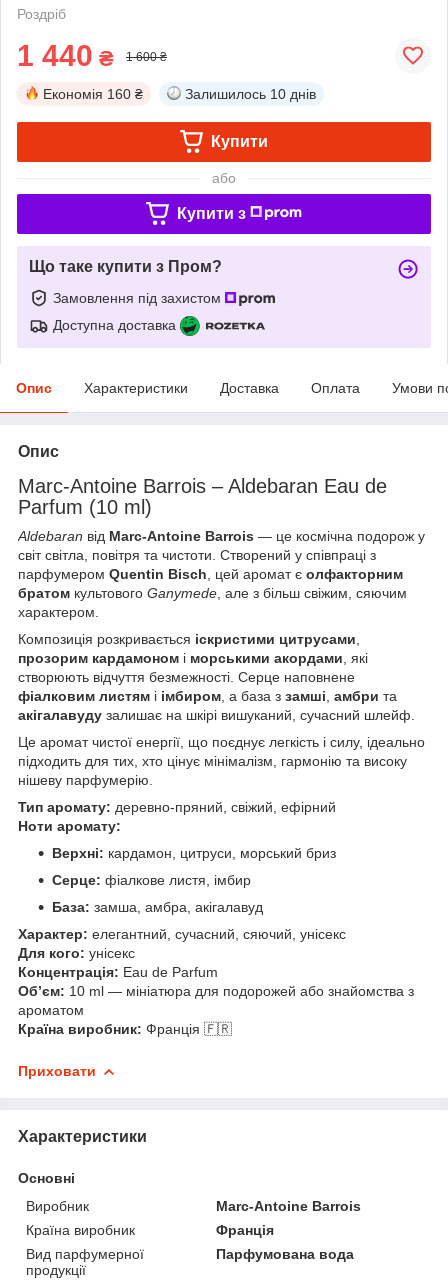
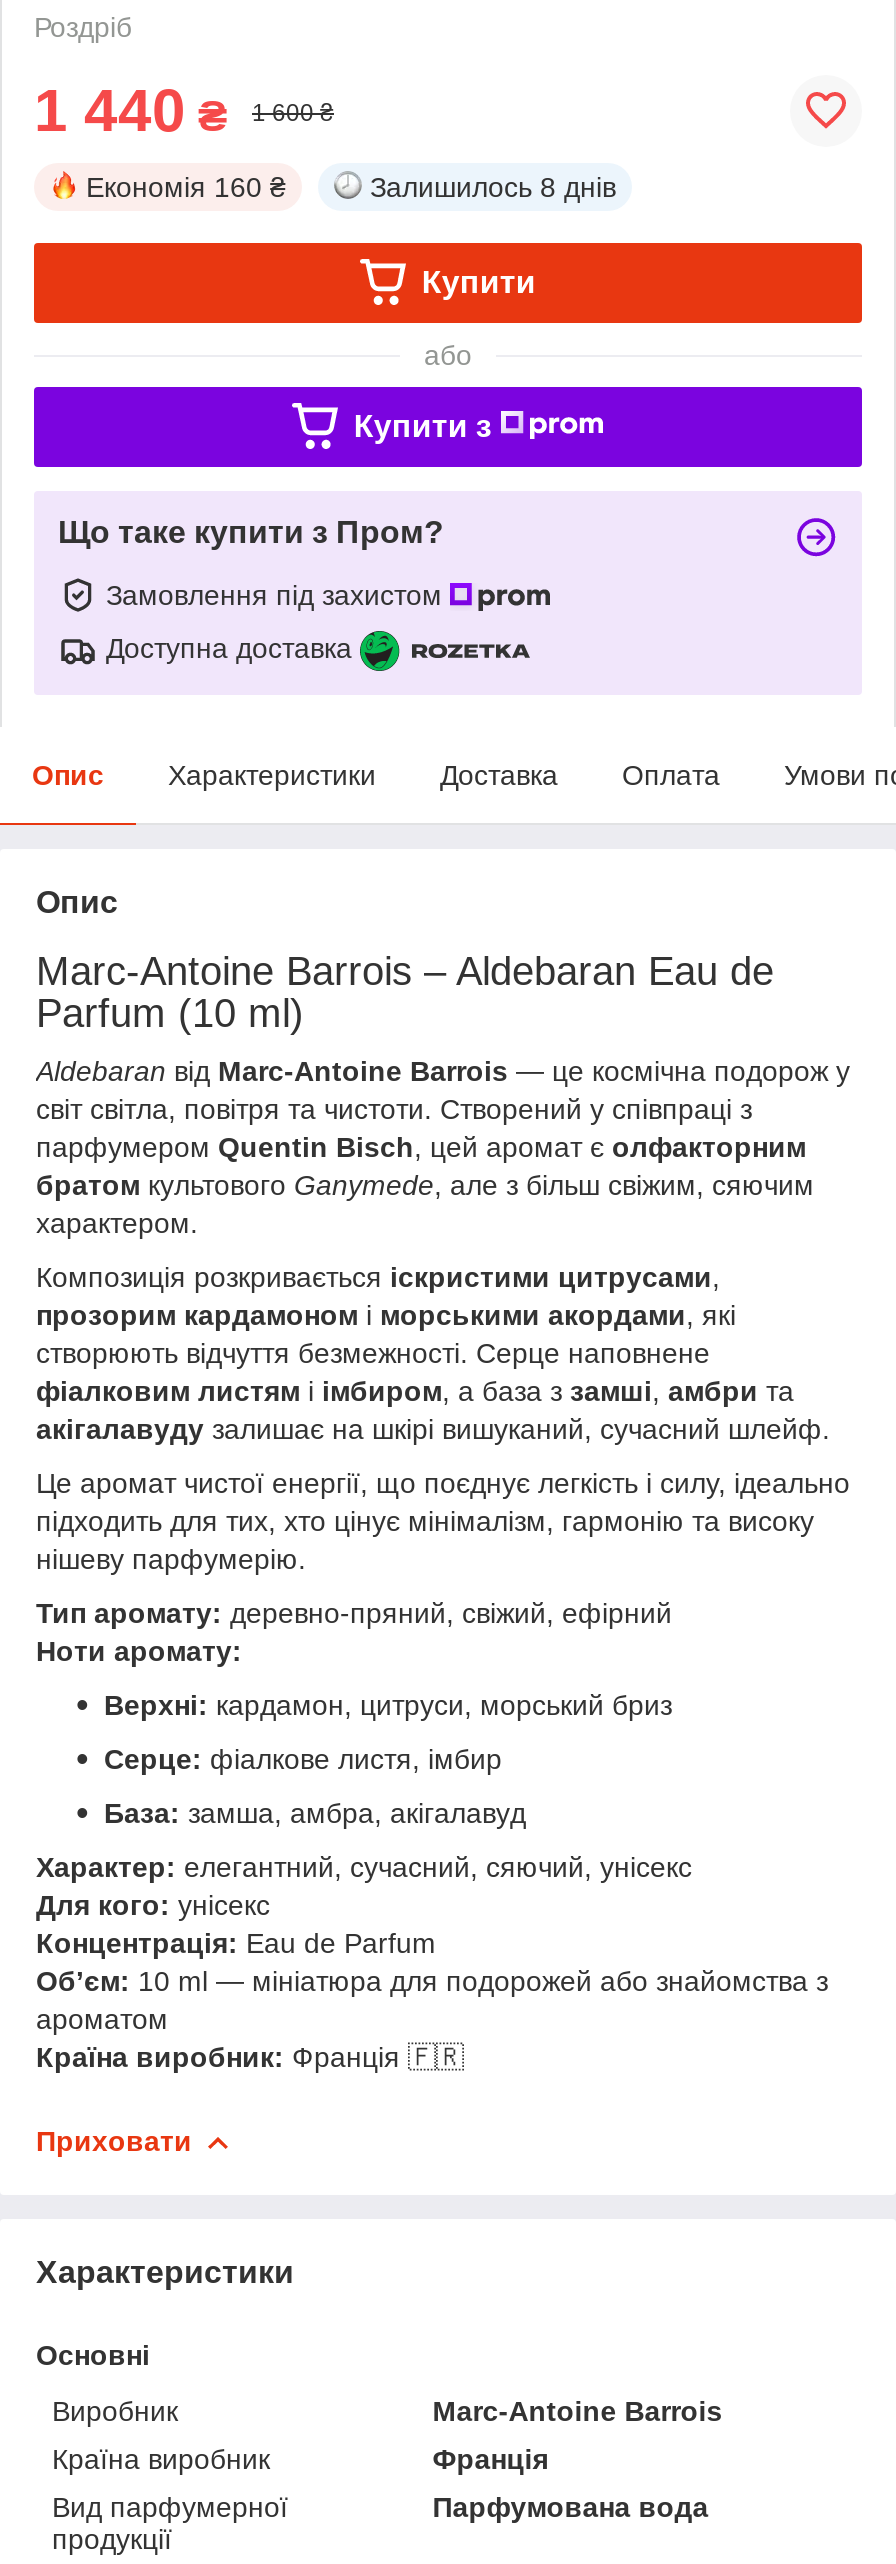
[185,86,316,102] Залишилось 10 днів -> [370,171,616,203] Залишилось 8 днів

